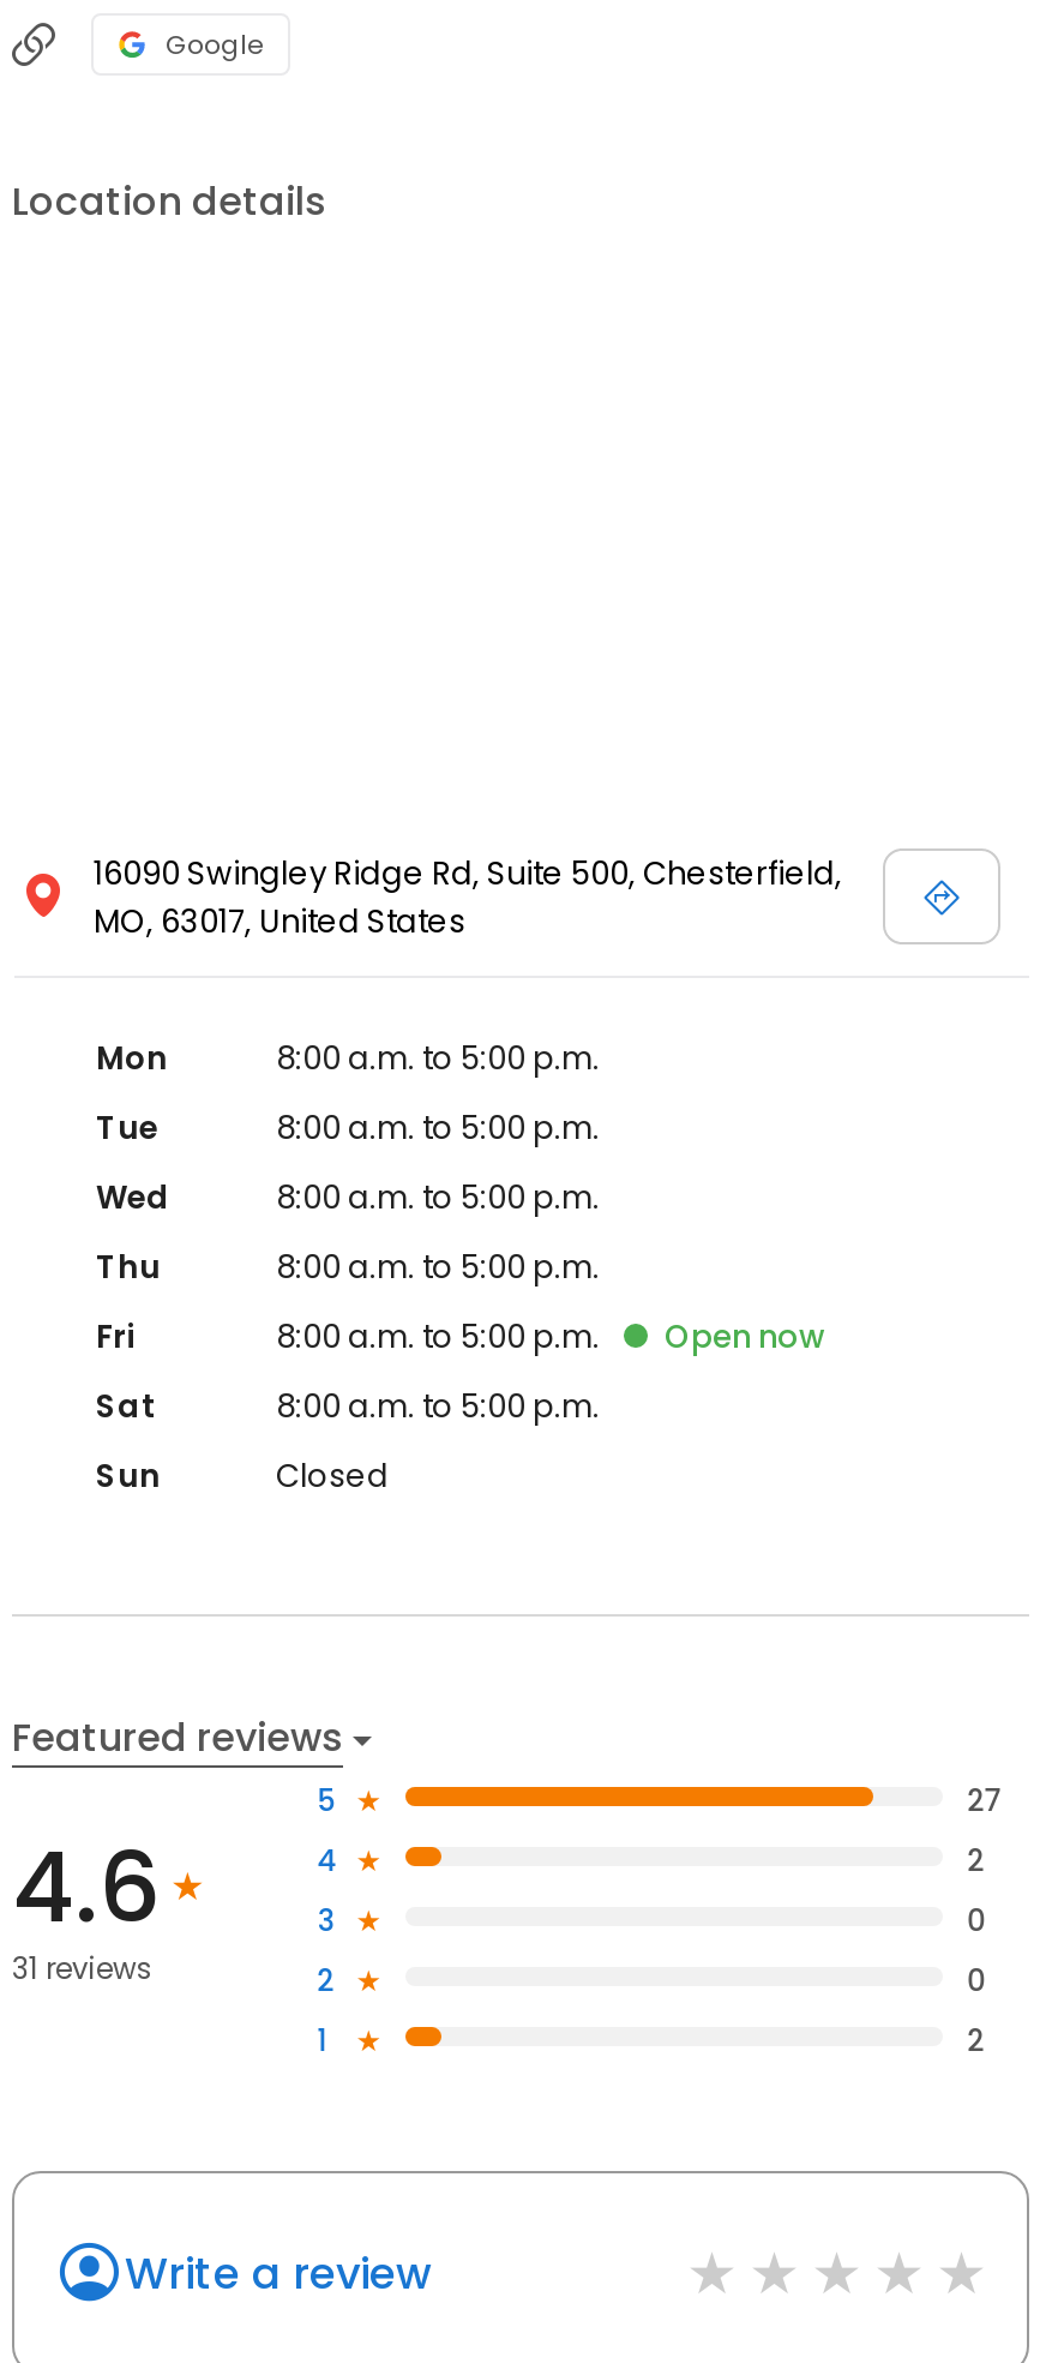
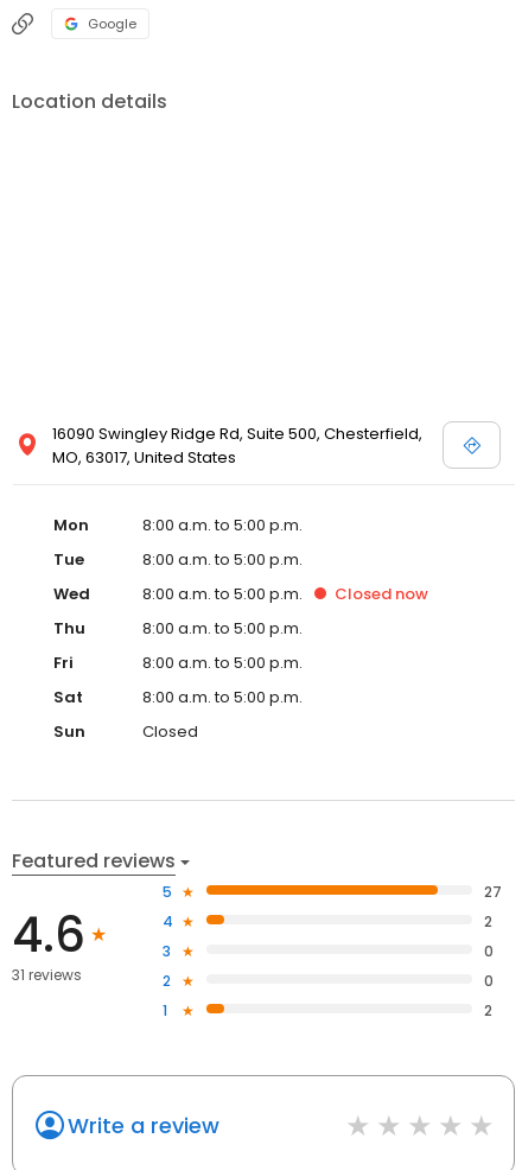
none -> [335,583,428,605] Closed now
[665,1314,825,1360] Open now -> none

